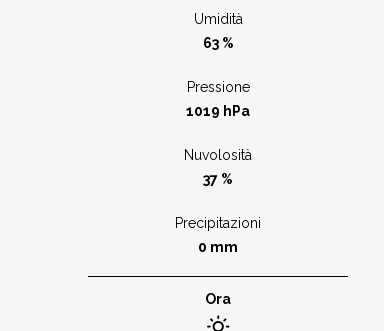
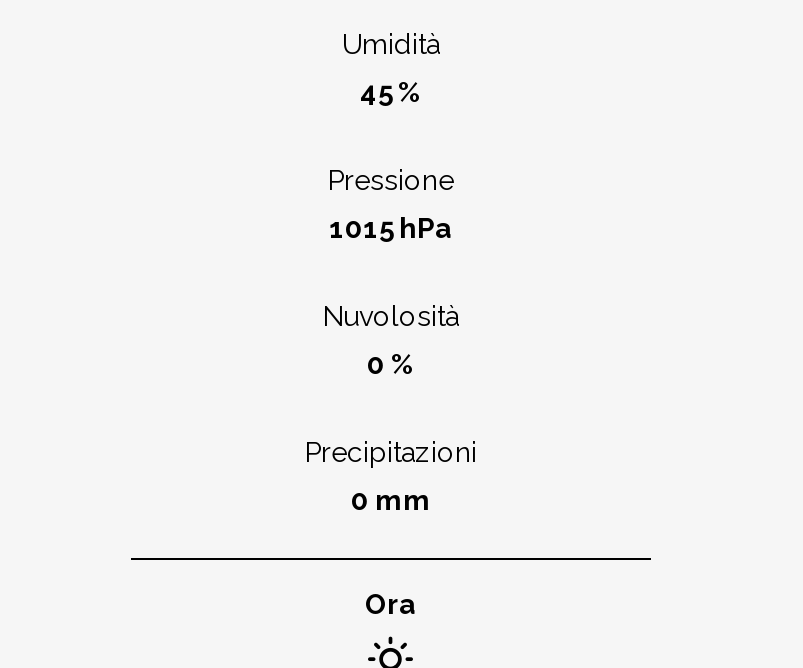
[202,35,233,51] 63 % -> [360,77,422,109] 45 %
[186,103,250,119] 1019 hPa -> [329,213,453,245] 1015 hPa
[203,171,233,187] 37 % -> [367,349,415,381] 0 %

